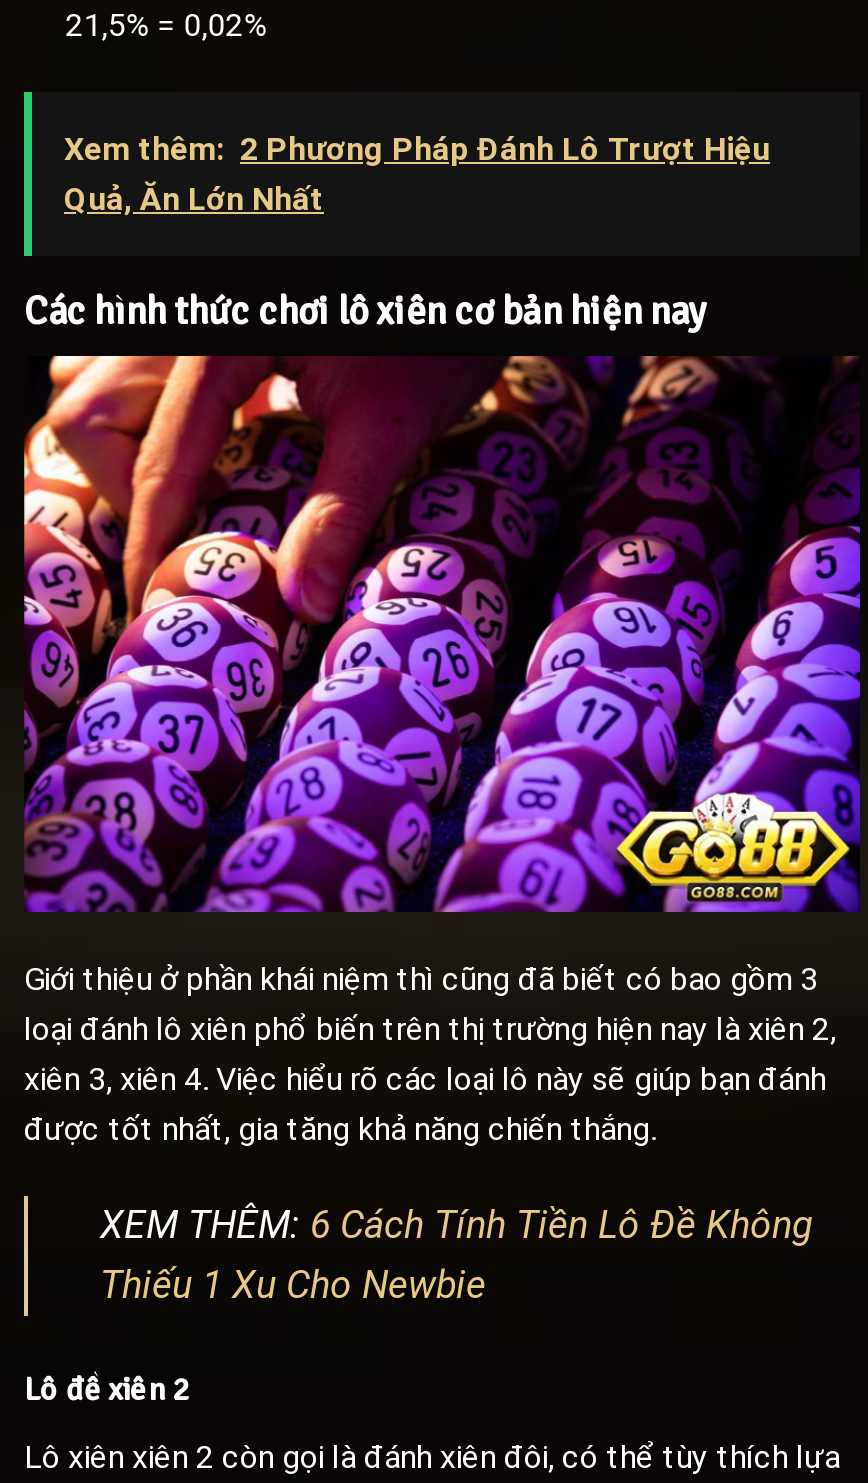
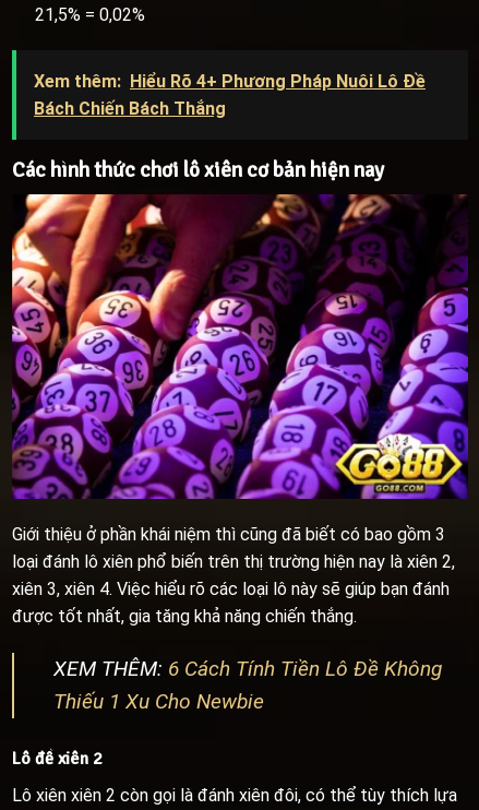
[64,131,770,219] Xem thêm: 2 Phương Pháp Đánh Lô Trượt Hiệu | Quả, Ăn Lớn Nhất -> [34,71,426,119] Xem thêm: Hiểu Rõ 4+ Phương Pháp Nuôi Lô Đề | Bách Chiến Bách Thắng

